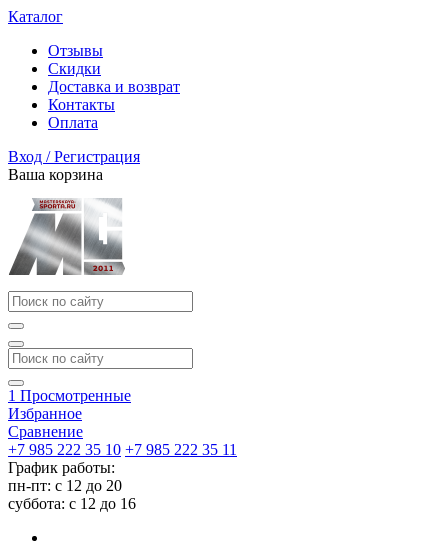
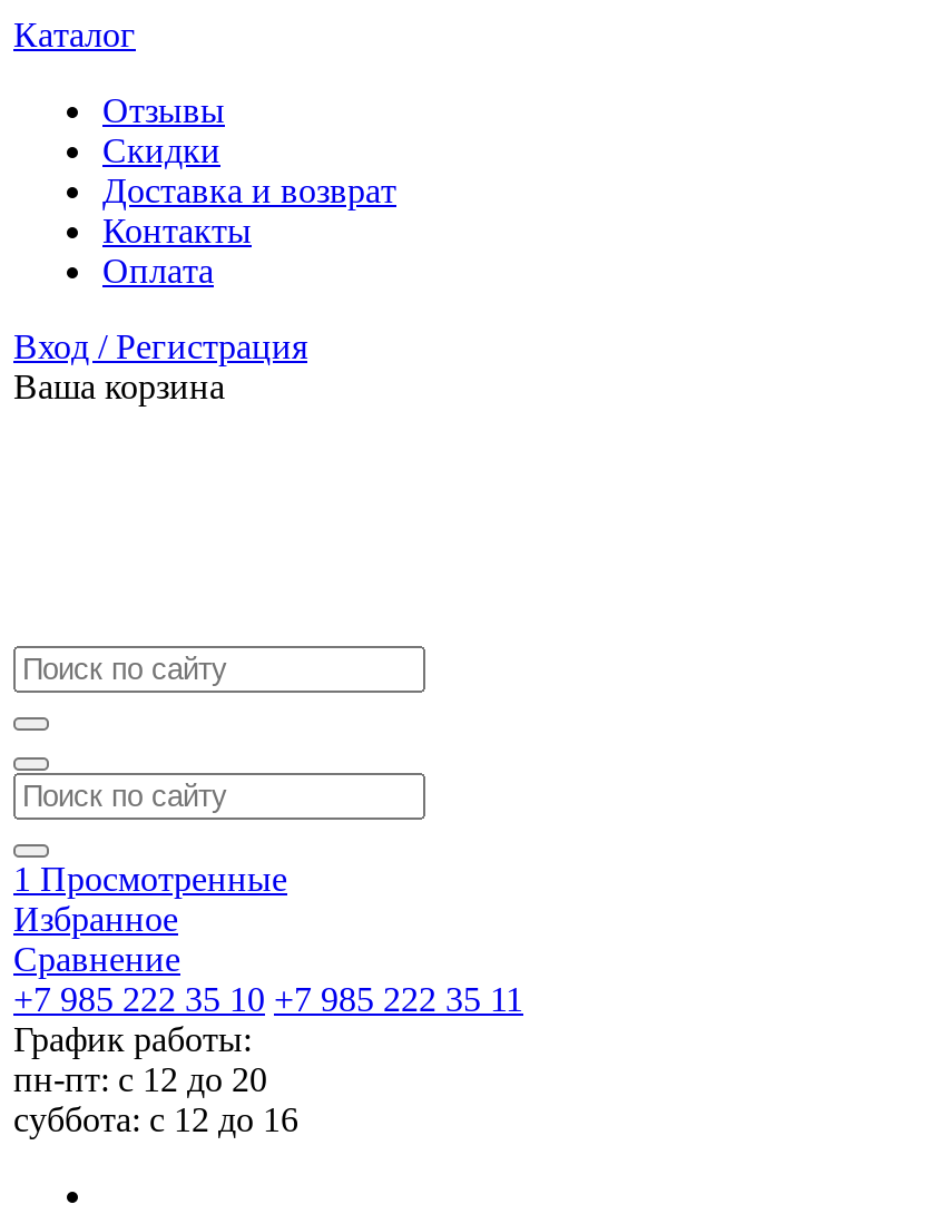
[8,197,126,276] [image] -> none

